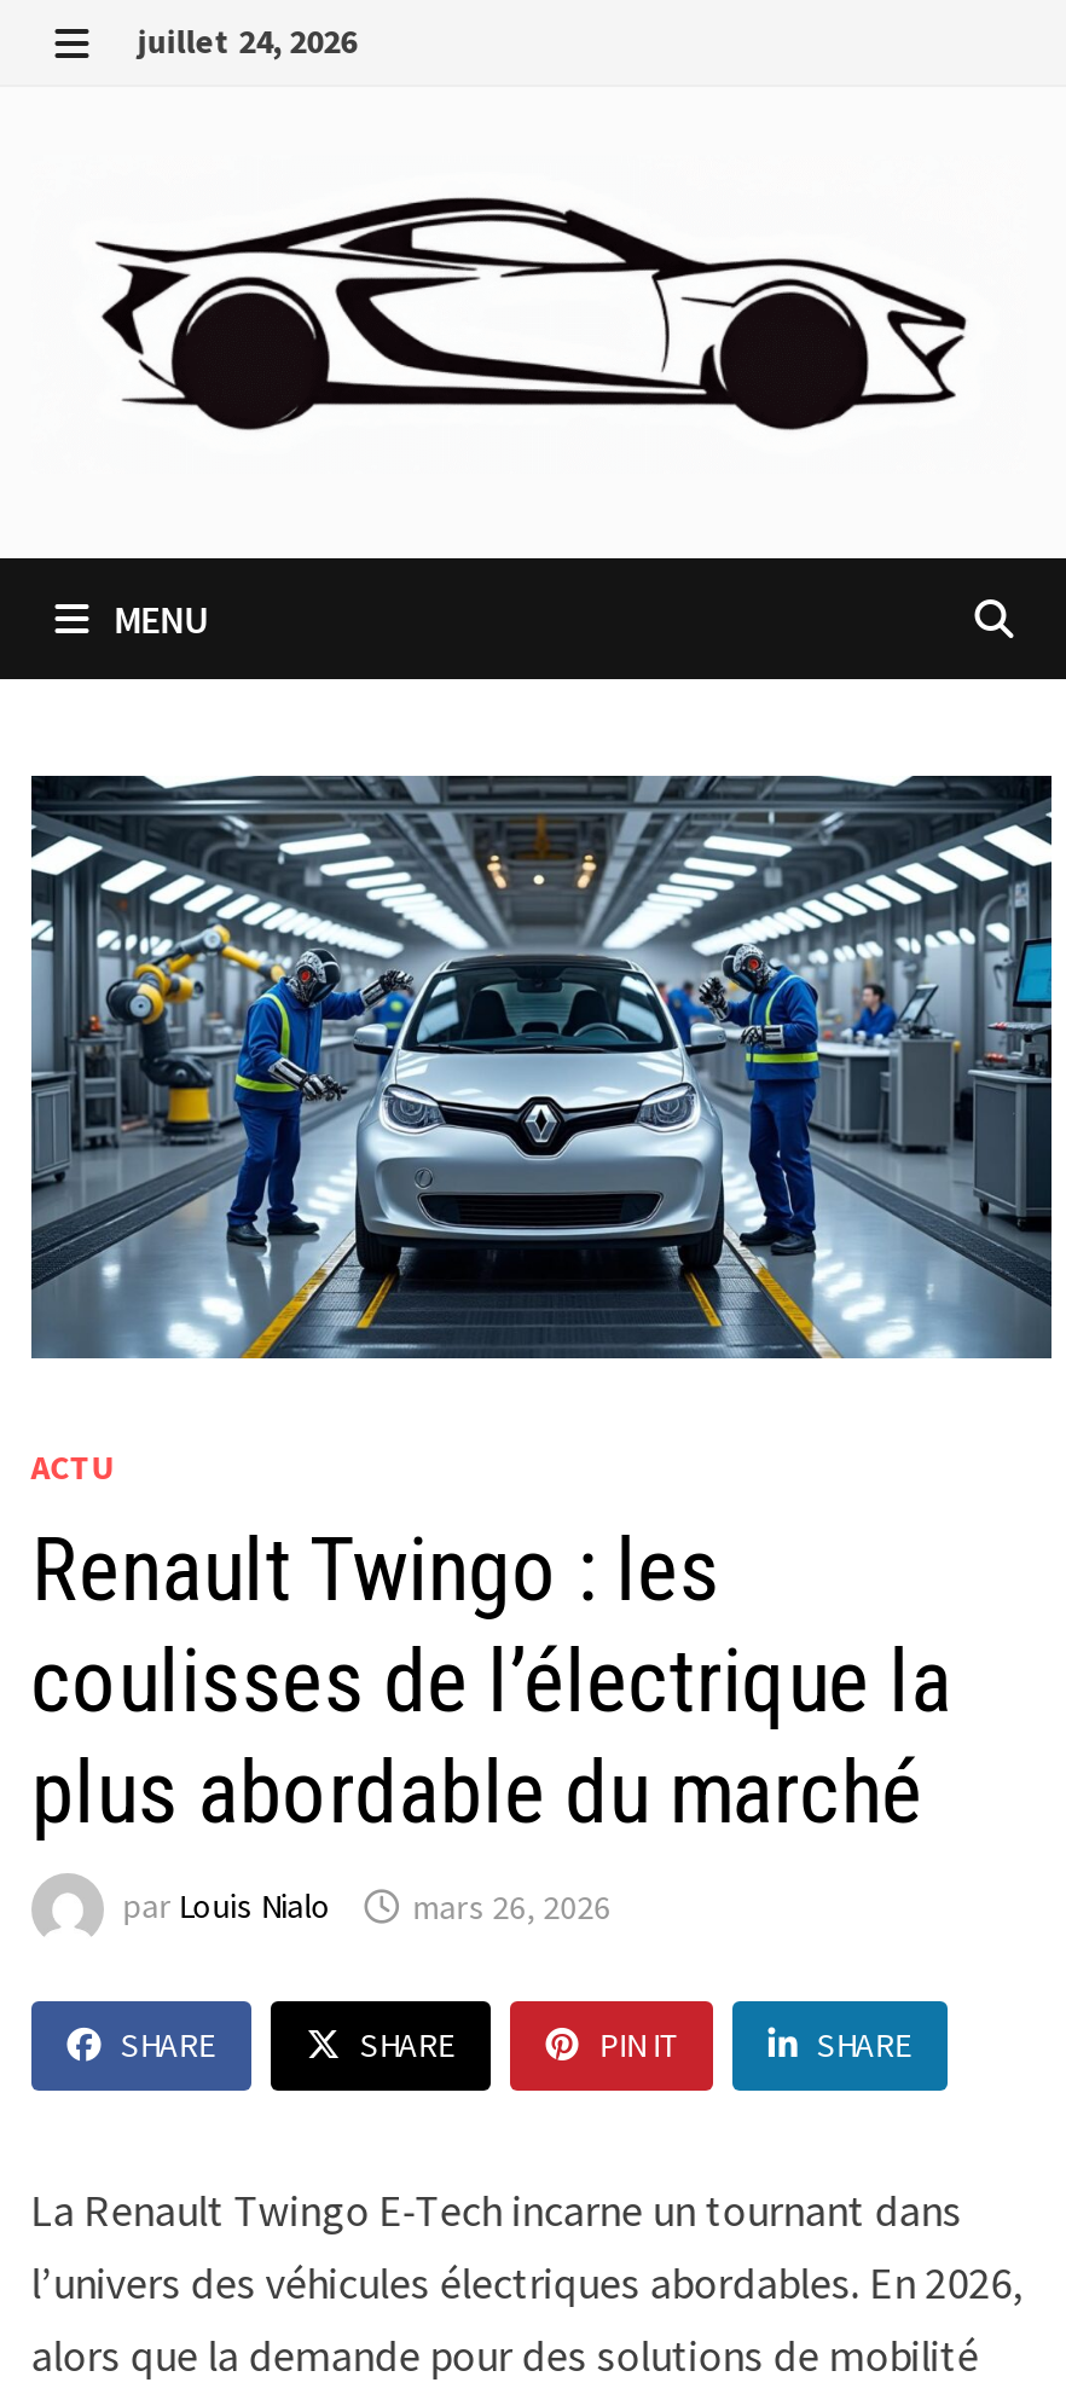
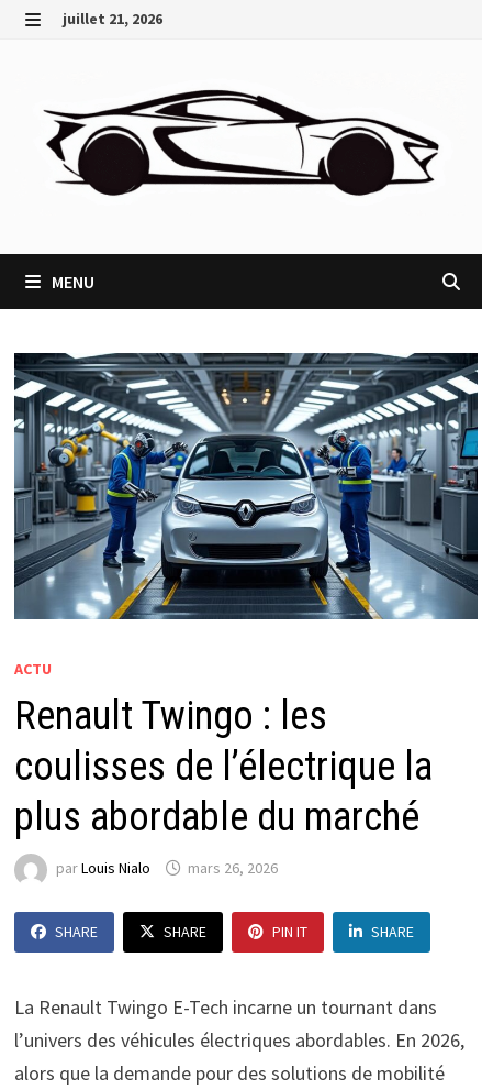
[137,19,357,63] juillet 24, 2026 -> [62,9,162,29] juillet 21, 2026

